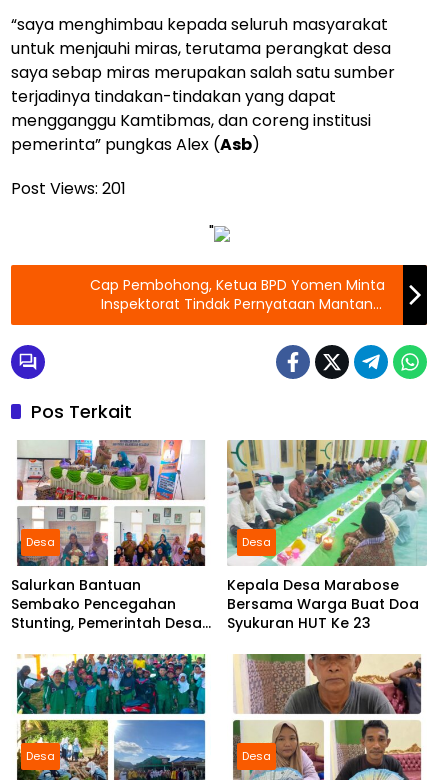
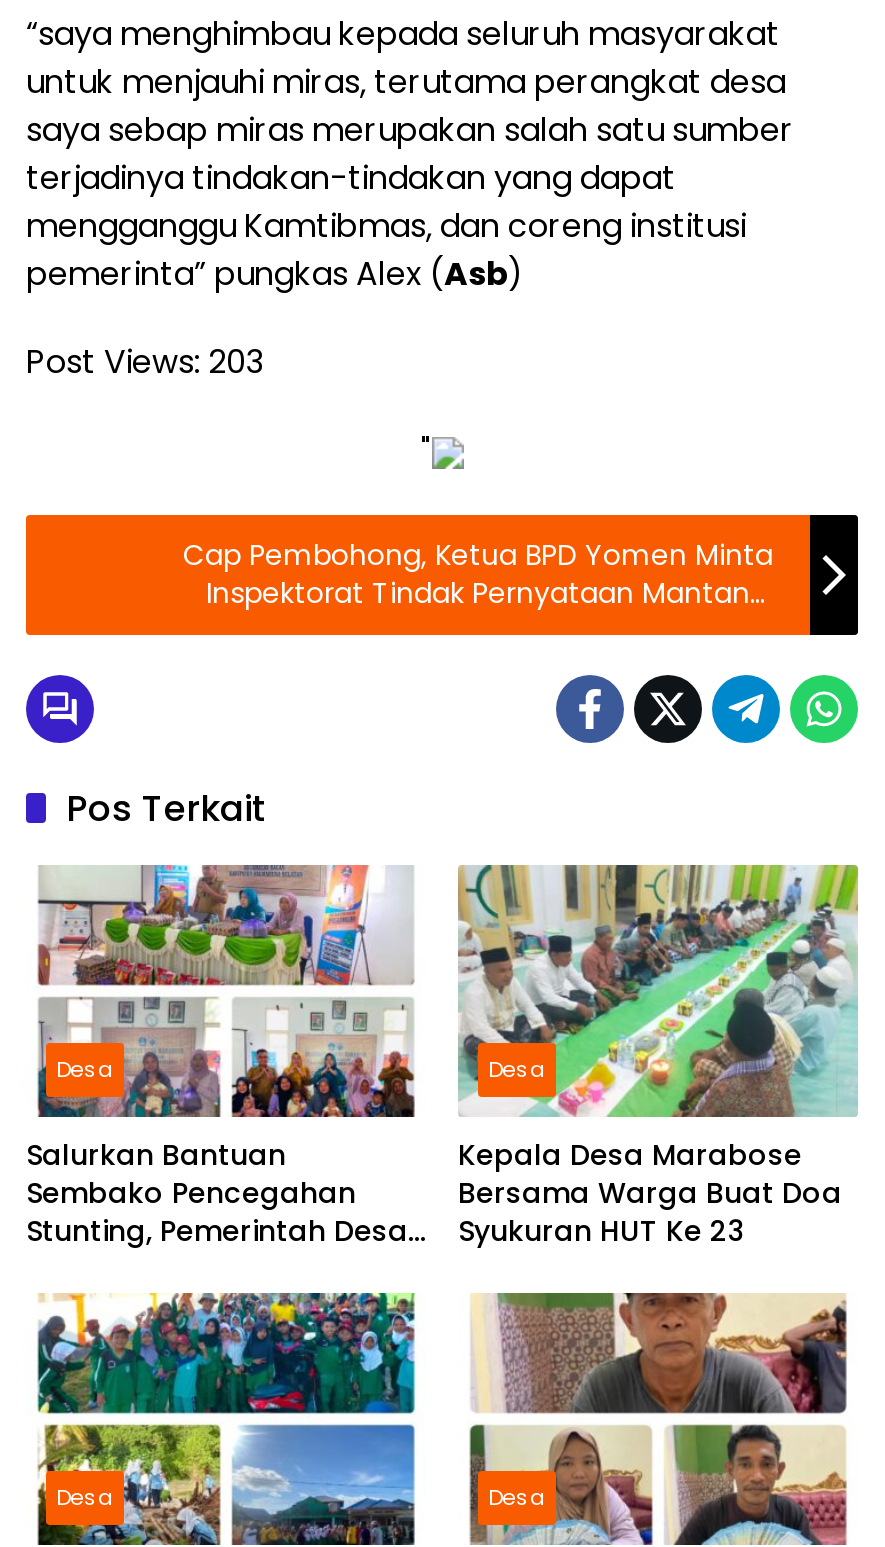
[11,177,126,200] Post Views: 201 -> [26,339,264,385] Post Views: 203

